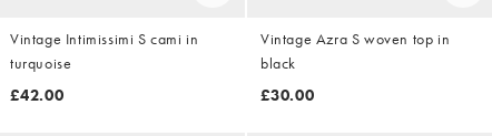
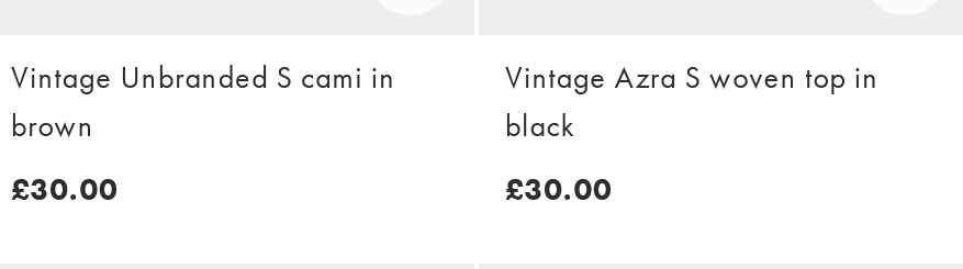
[10,29,199,73] Vintage Intimissimi S cami in | turquoise -> [11,58,396,145] Vintage Unbranded S cami in | brown
[10,85,64,105] £42.00 -> [11,170,118,209] £30.00

